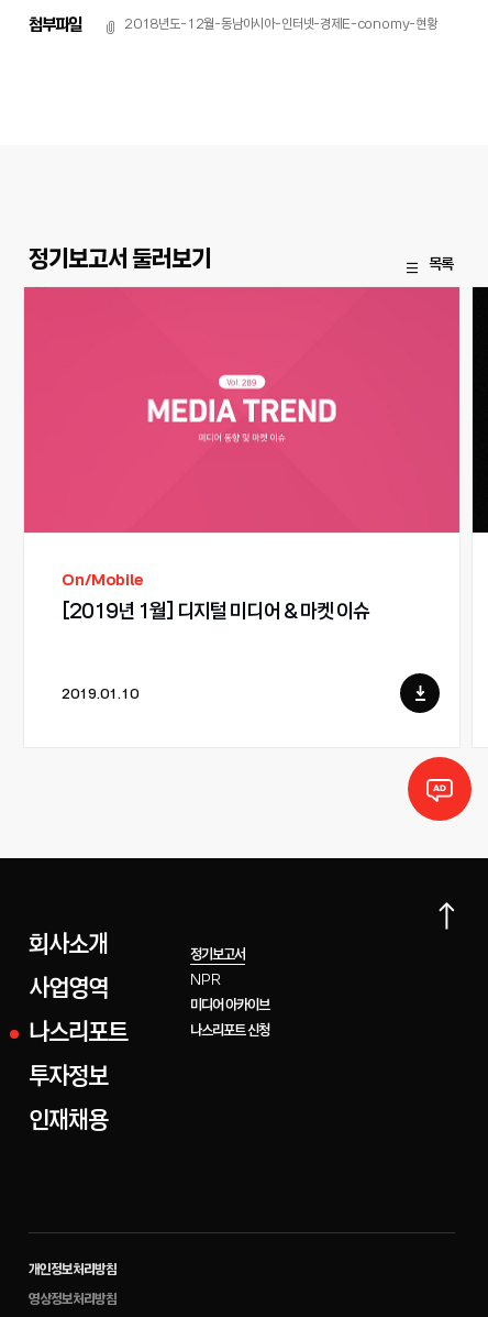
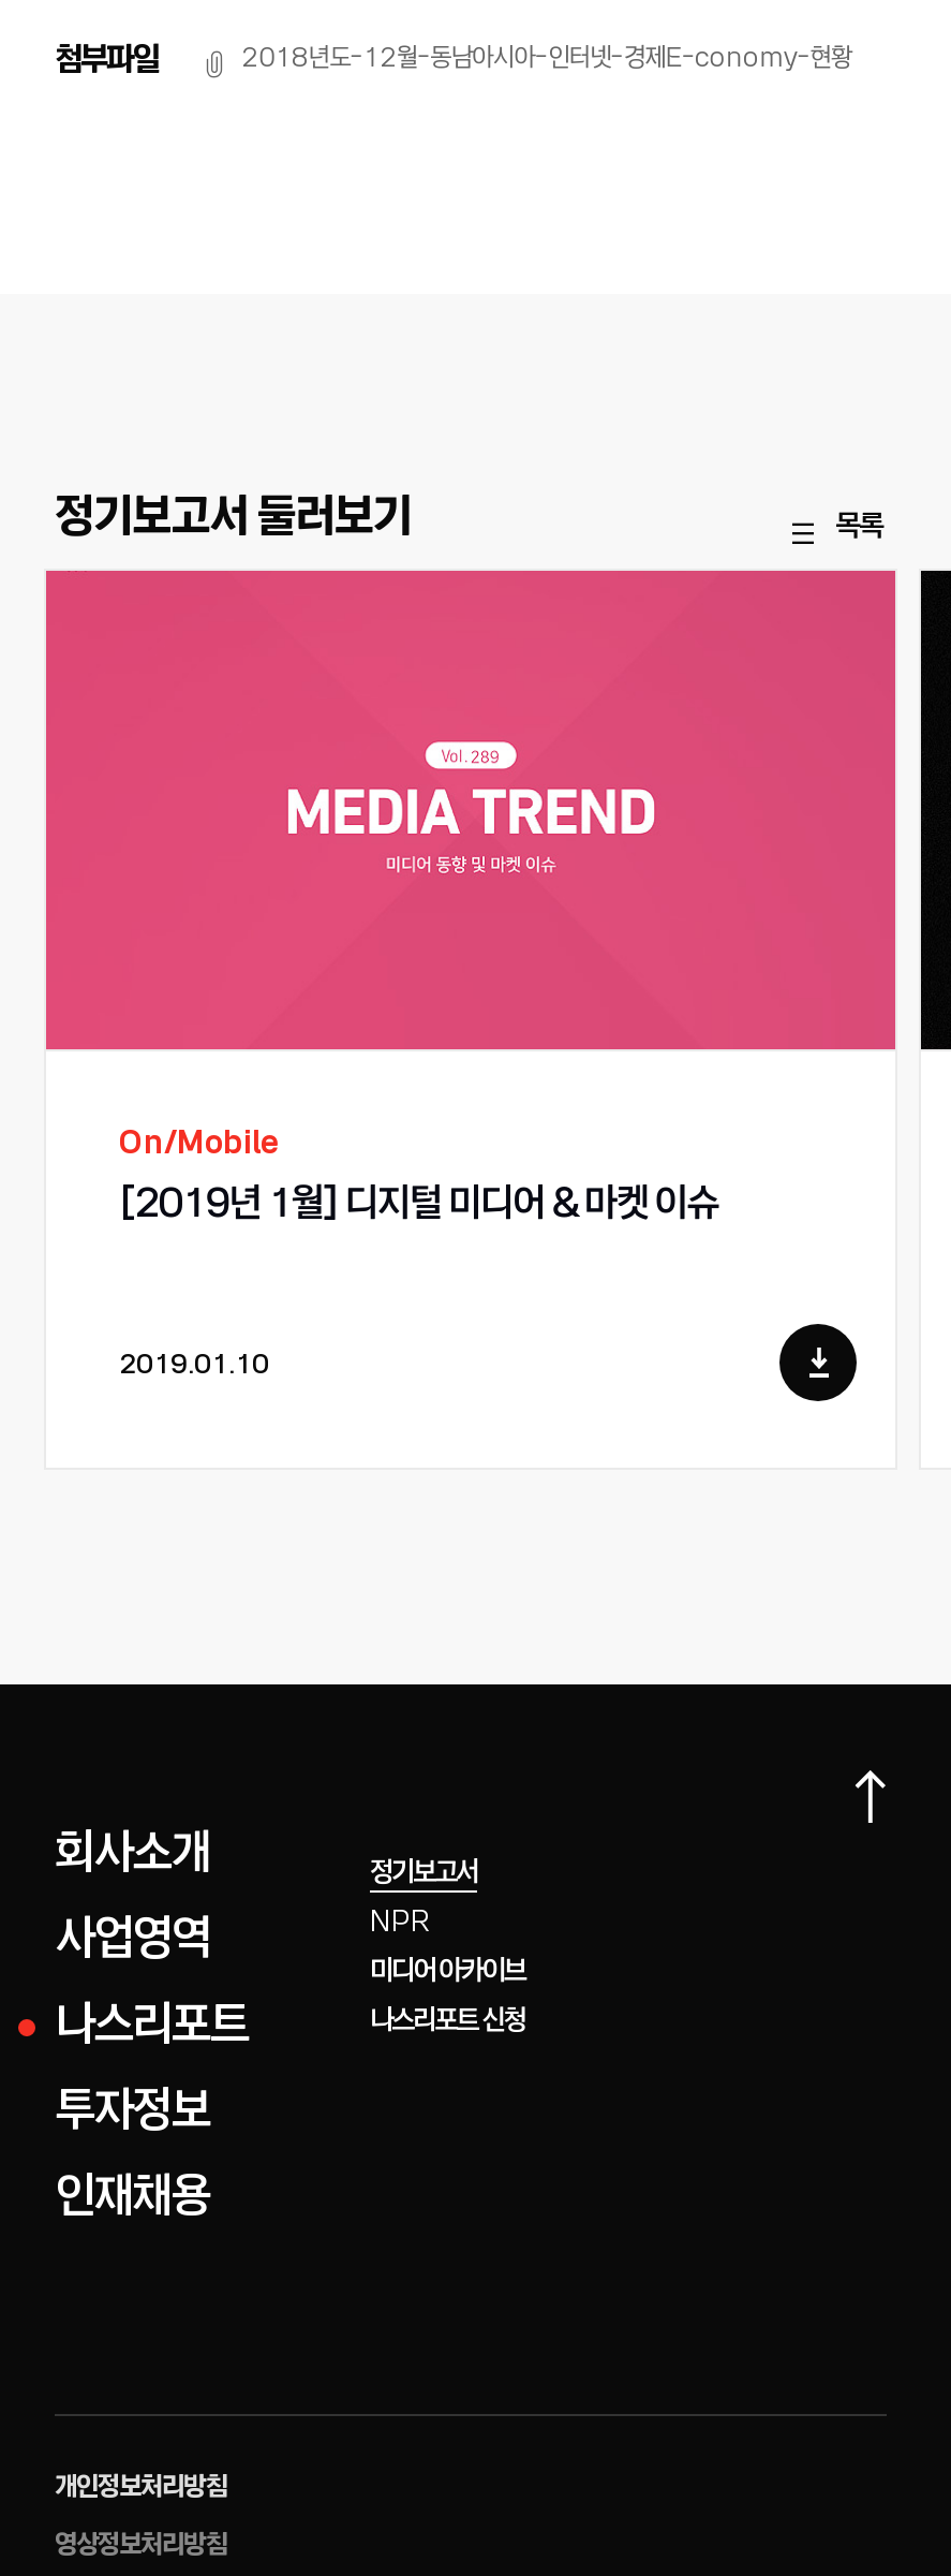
[407,756,473,822] [image] -> none

